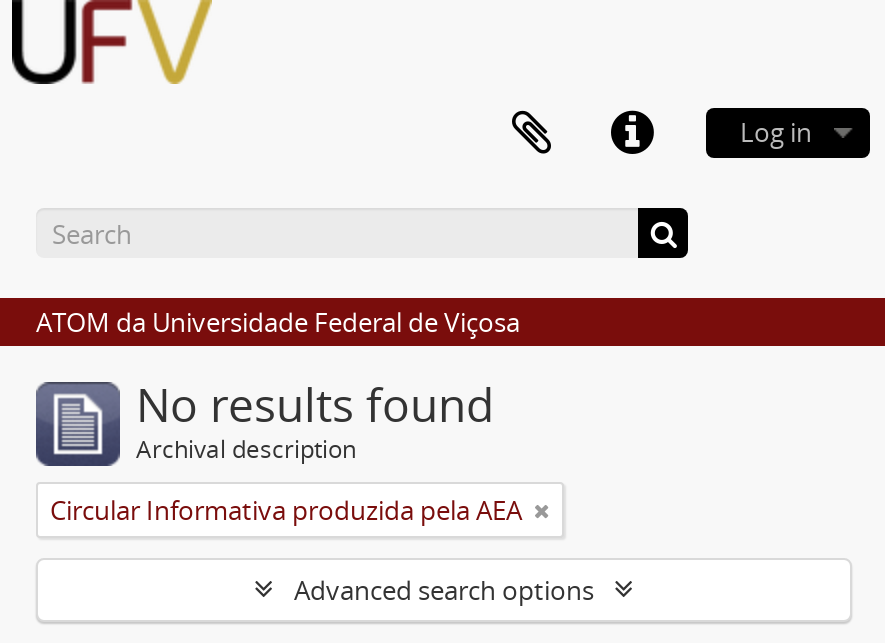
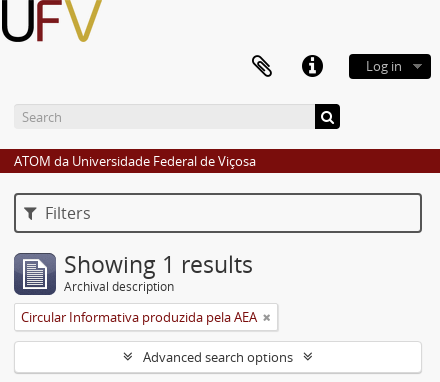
[136,374,494,436] No results found -> [41,202,253,280] Filters | Showing 1 results

